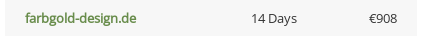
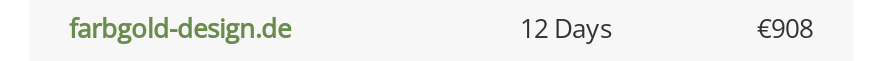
[250,9,296,27] 14 Days -> [520,10,612,46] 12 Days

